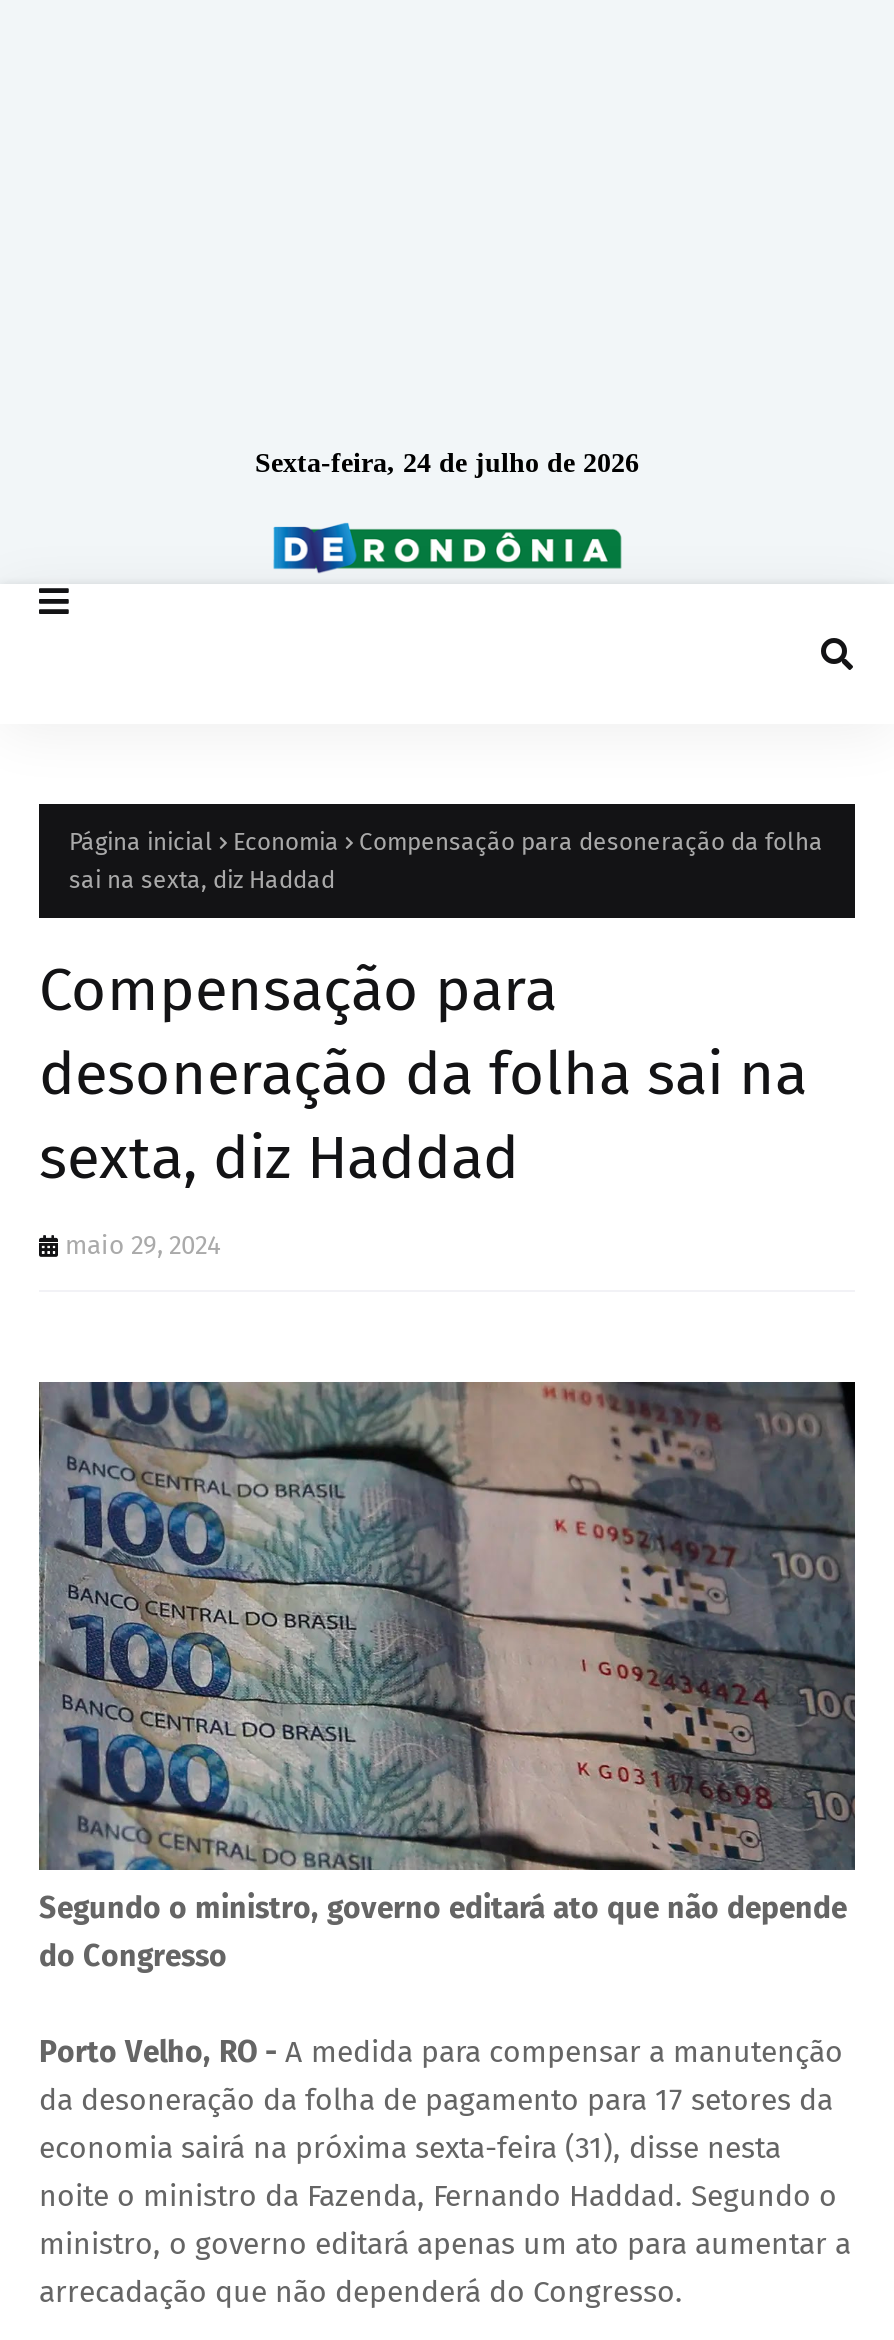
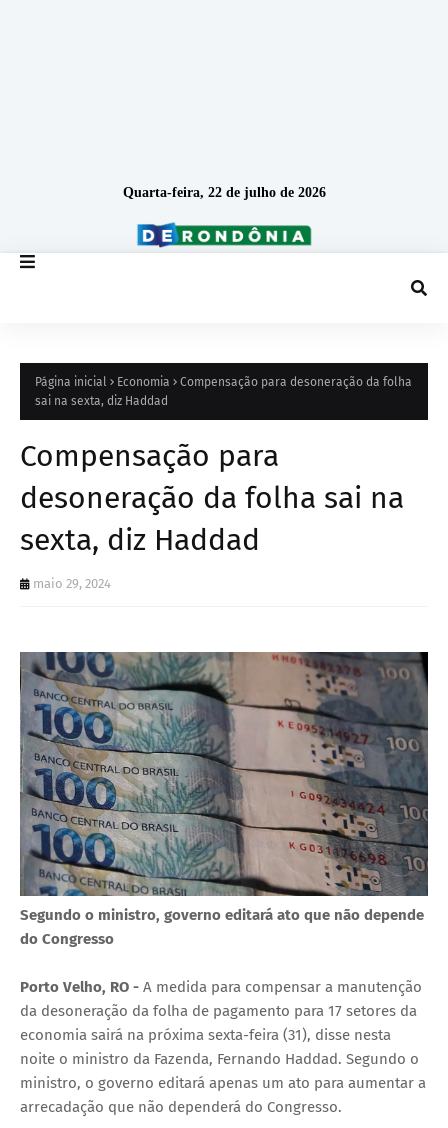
[255,448,639,478] Sexta-feira, 24 de julho de 2026 -> [122,185,325,200] Quarta-feira, 22 de julho de 2026

